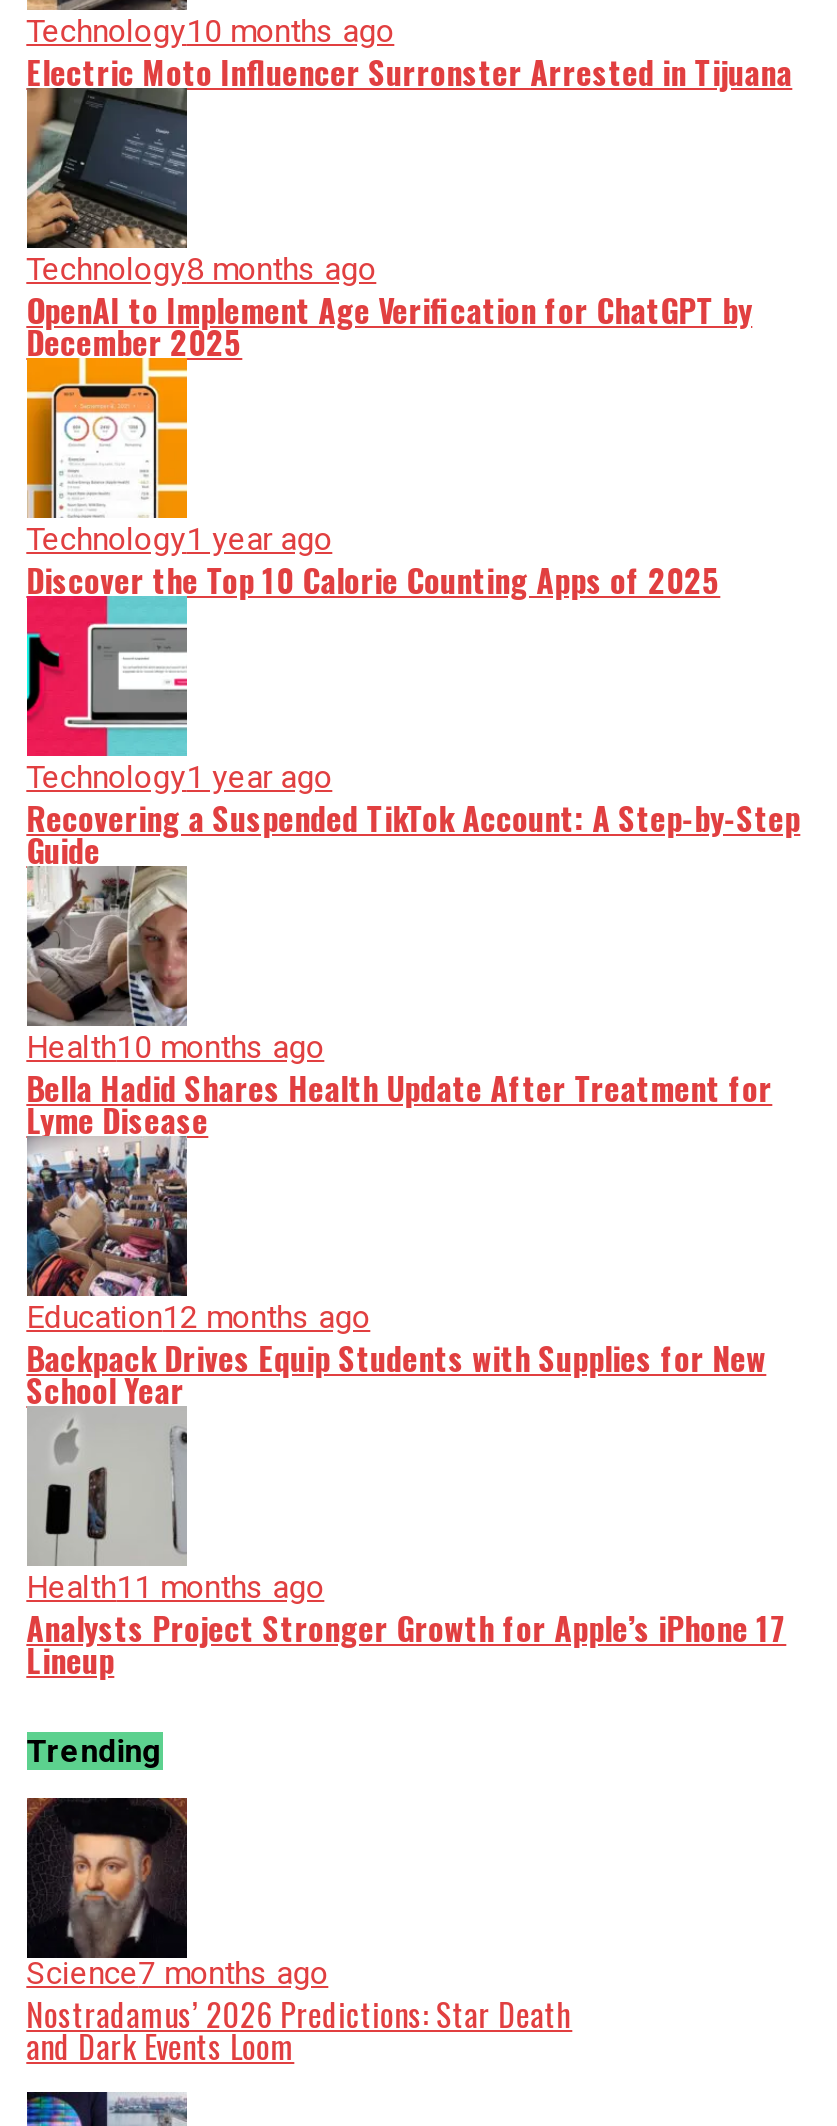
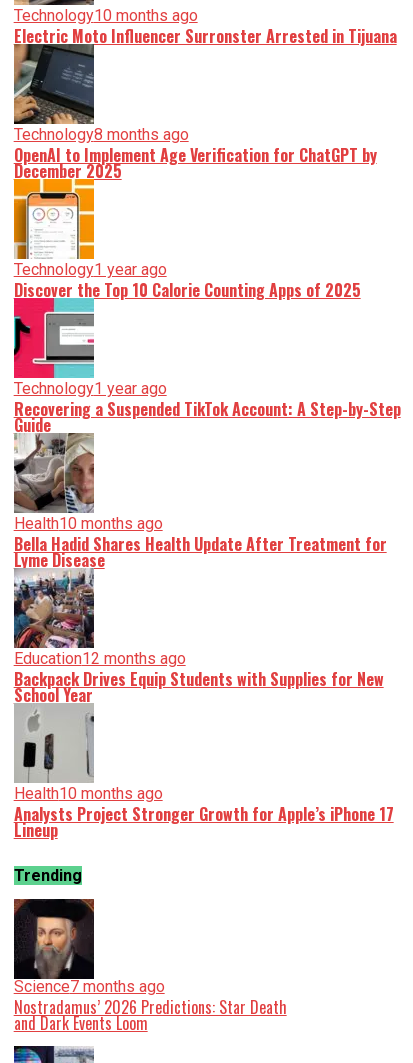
[26,1568,324,1606] Health11 months ago -> [14,784,163,803] Health10 months ago

